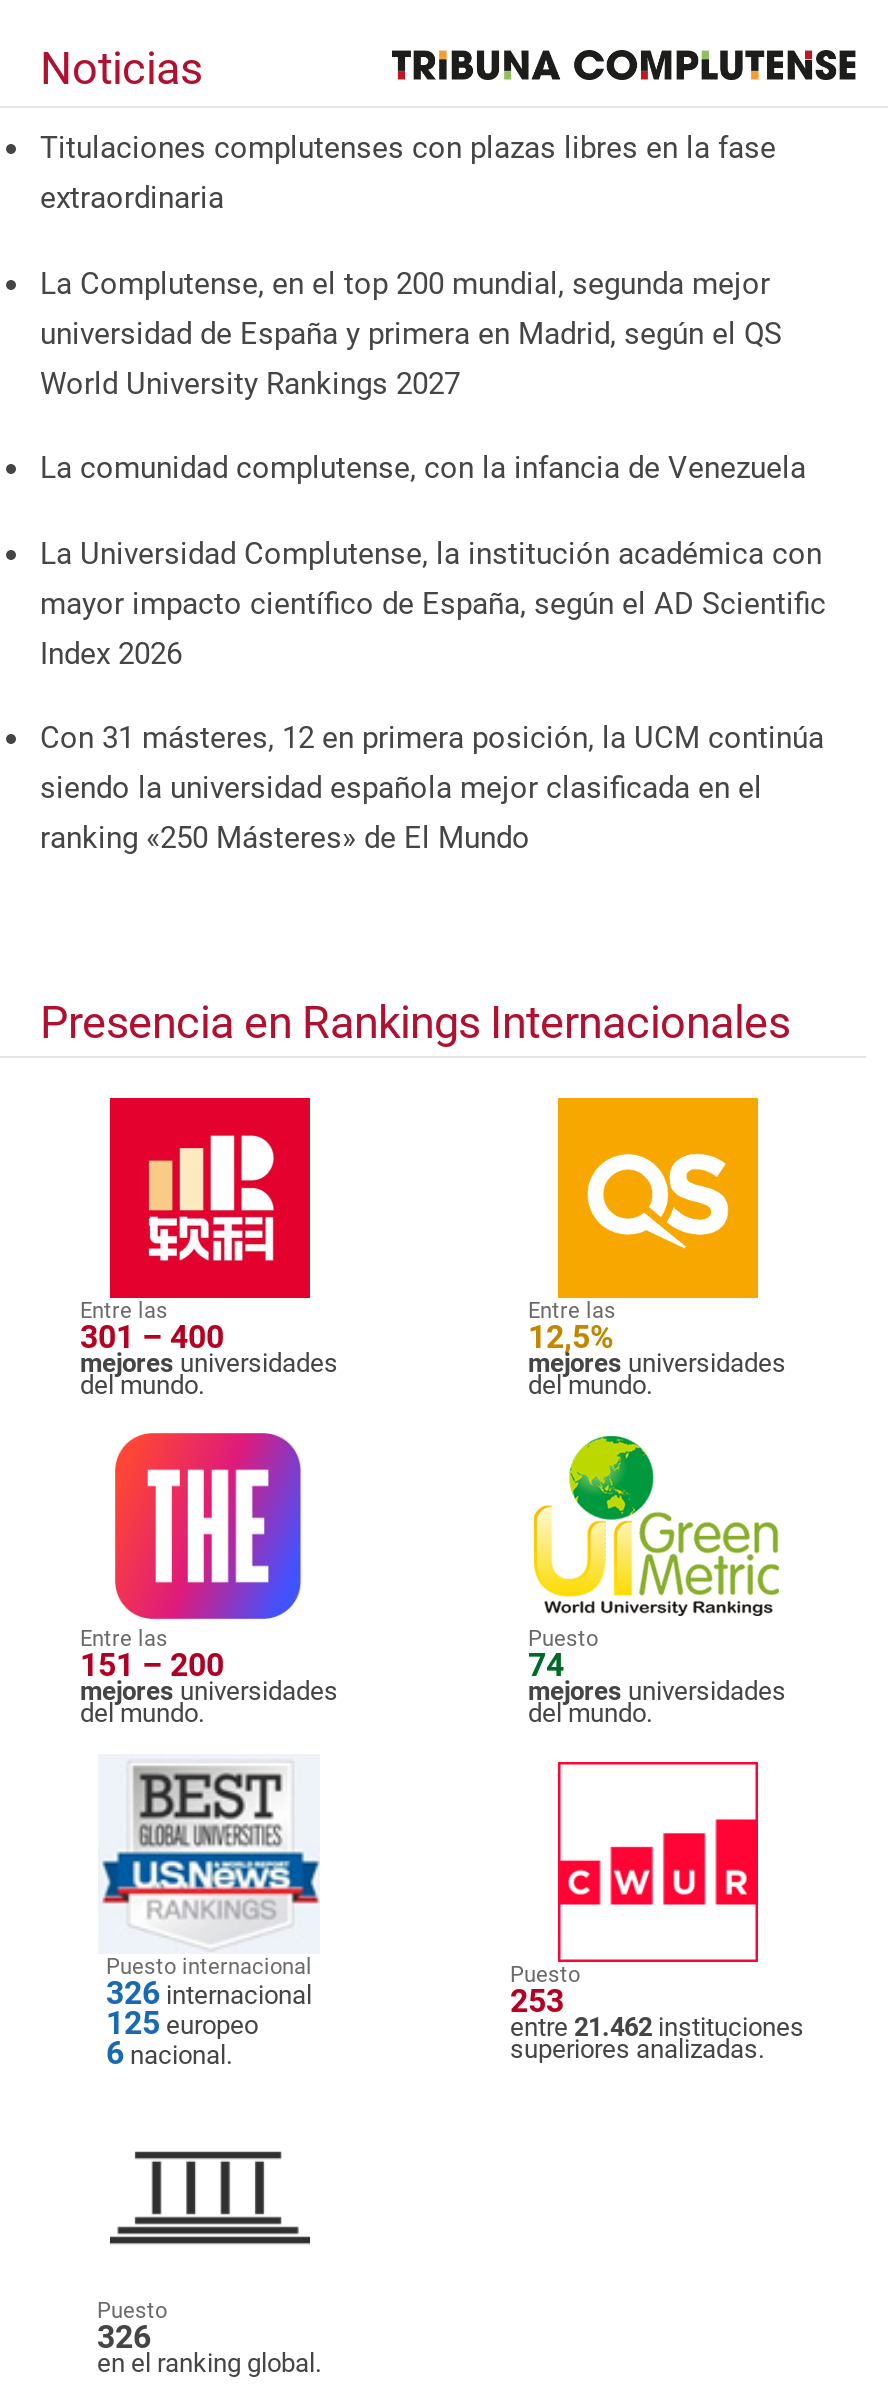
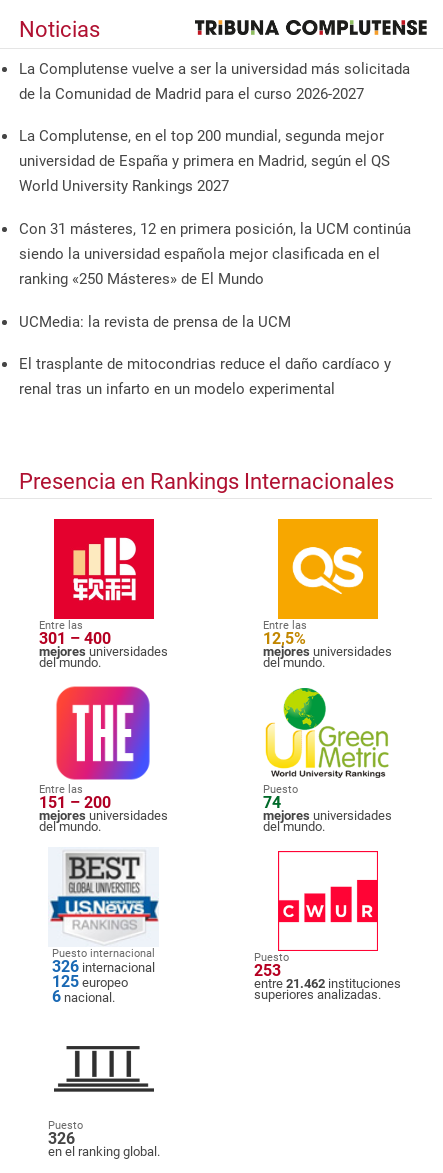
[40,130,776,216] Titulaciones complutenses con plazas libres en la fase | extraordinaria -> [19,60,410,103] La Complutense vuelve a ser la universidad más solicitada | de la Comunidad de Madrid para el curso 2026-2027
[40,450,826,671] La comunidad complutense, con la infancia de Venezuela | La Universidad Complutense, la institución académica con | mayor impacto científico de España, según el AD Scientific | Index 2026 -> none
moved [40,720,824,856] -> [19,220,411,288]: Con 31 másteres, 12 en primera posición, la UCM continúa | siendo la universidad española mejor clasificada en el | ranking «250 Másteres» de El Mundo
none -> [19,313,391,398] UCMedia: la revista de prensa de la UCM | El trasplante de mitocondrias reduce el daño cardíaco y | renal tras un infarto en un modelo experimental

